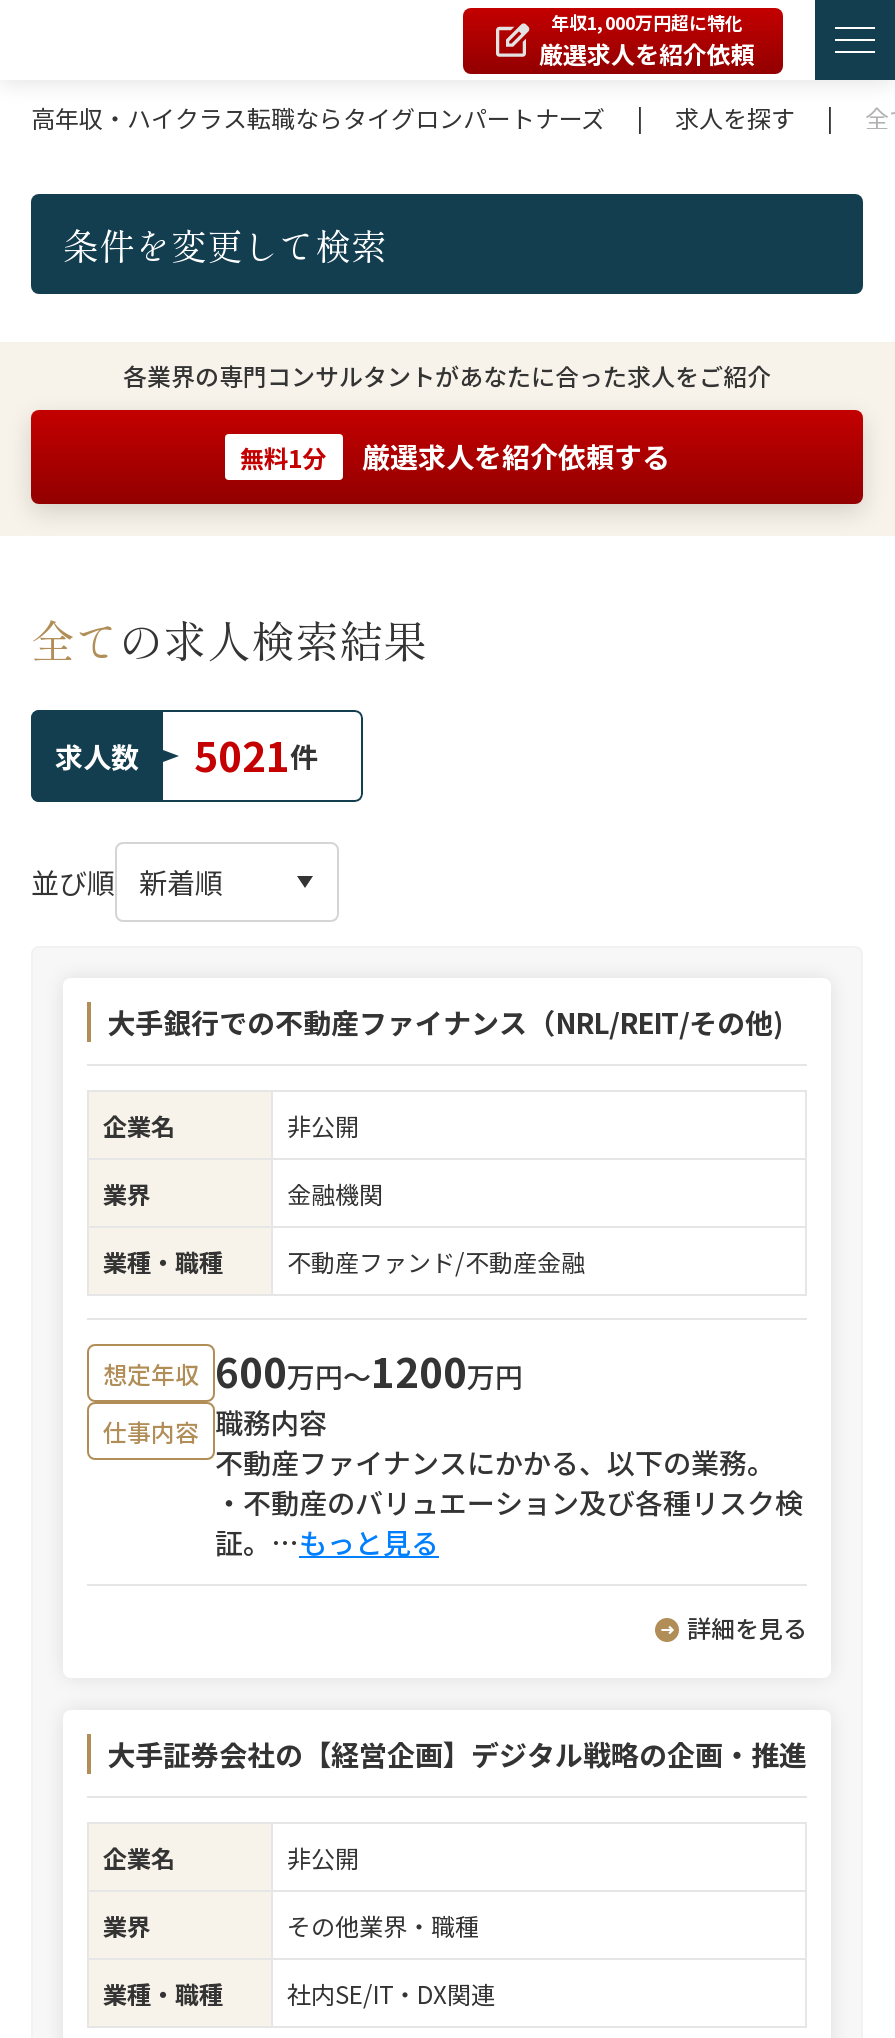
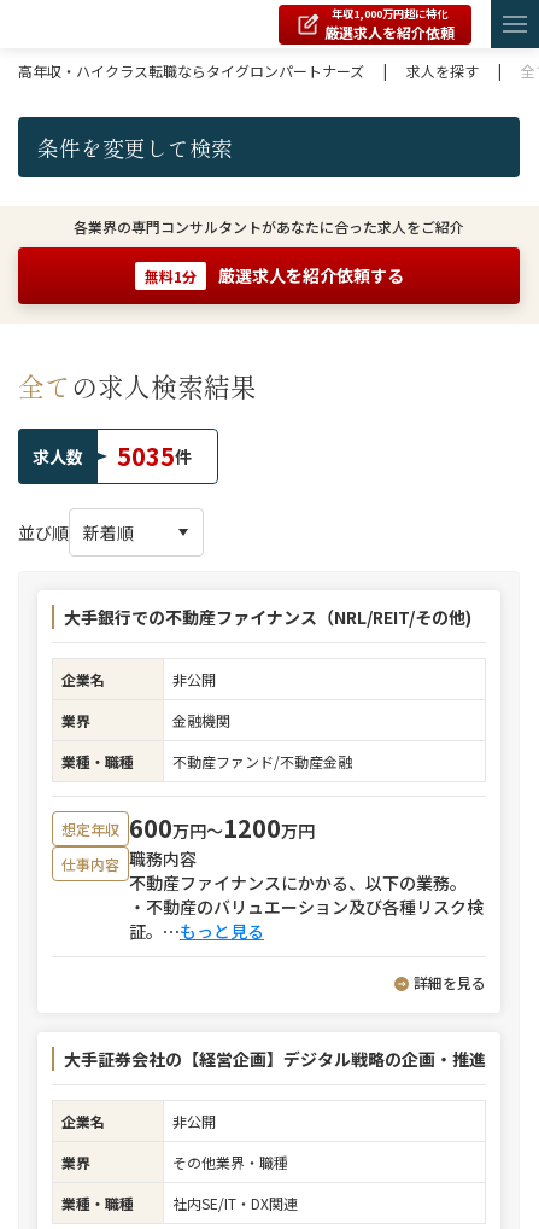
[55,726,318,784] 求人数 5021件 -> [33,438,191,473] 求人数 5035件

